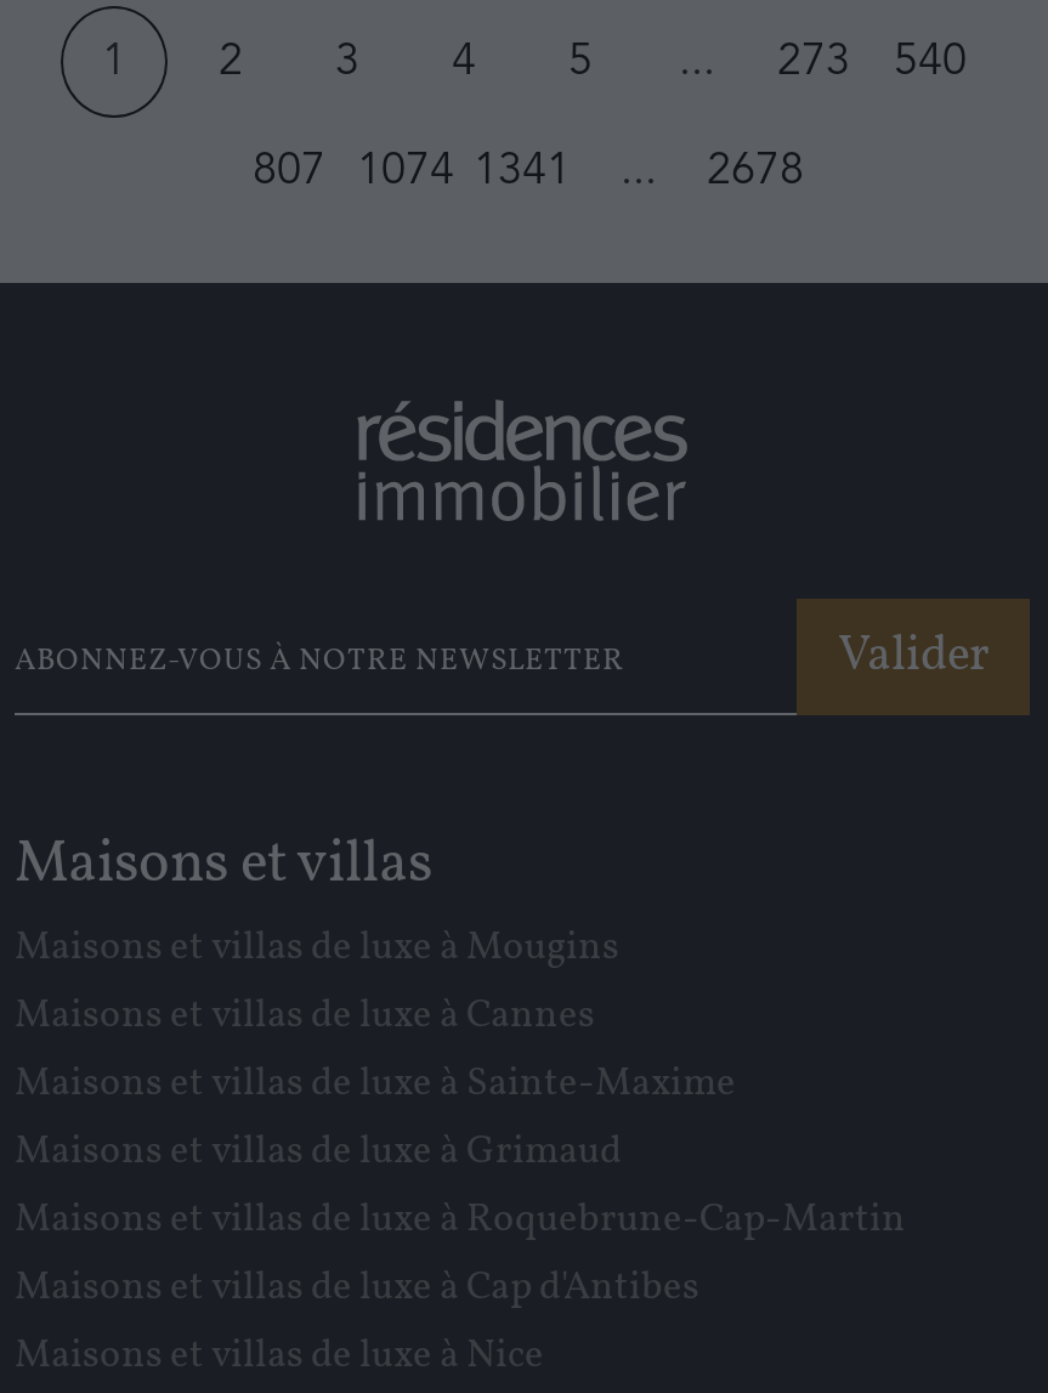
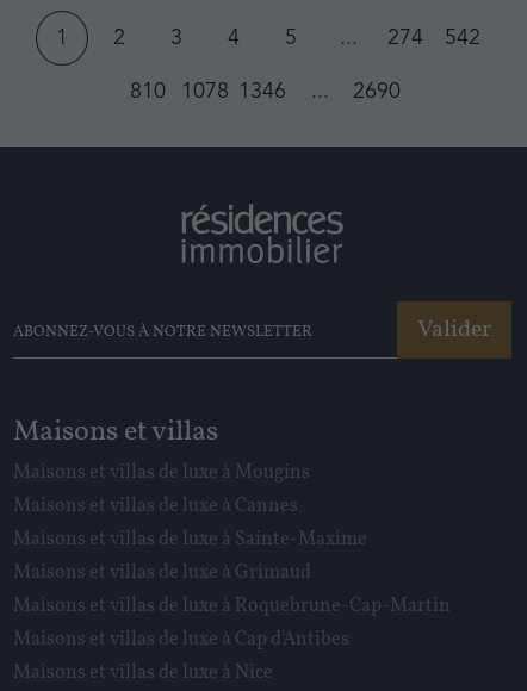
[777,40,850,84] 273 -> [387,27,423,49] 274
[894,40,967,84] 540 -> [445,27,480,49] 542
[253,149,325,193] 807 -> [130,81,166,102] 810
[357,149,571,193] 1074 1341 -> [181,81,286,102] 1078 1346
[707,149,804,193] 2678 -> [353,81,401,102] 2690

